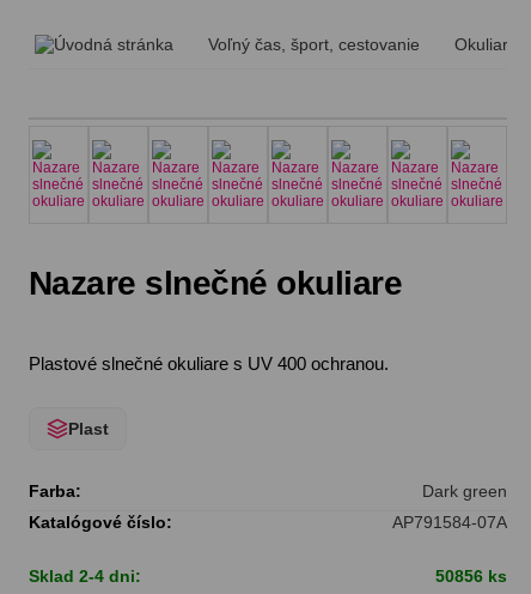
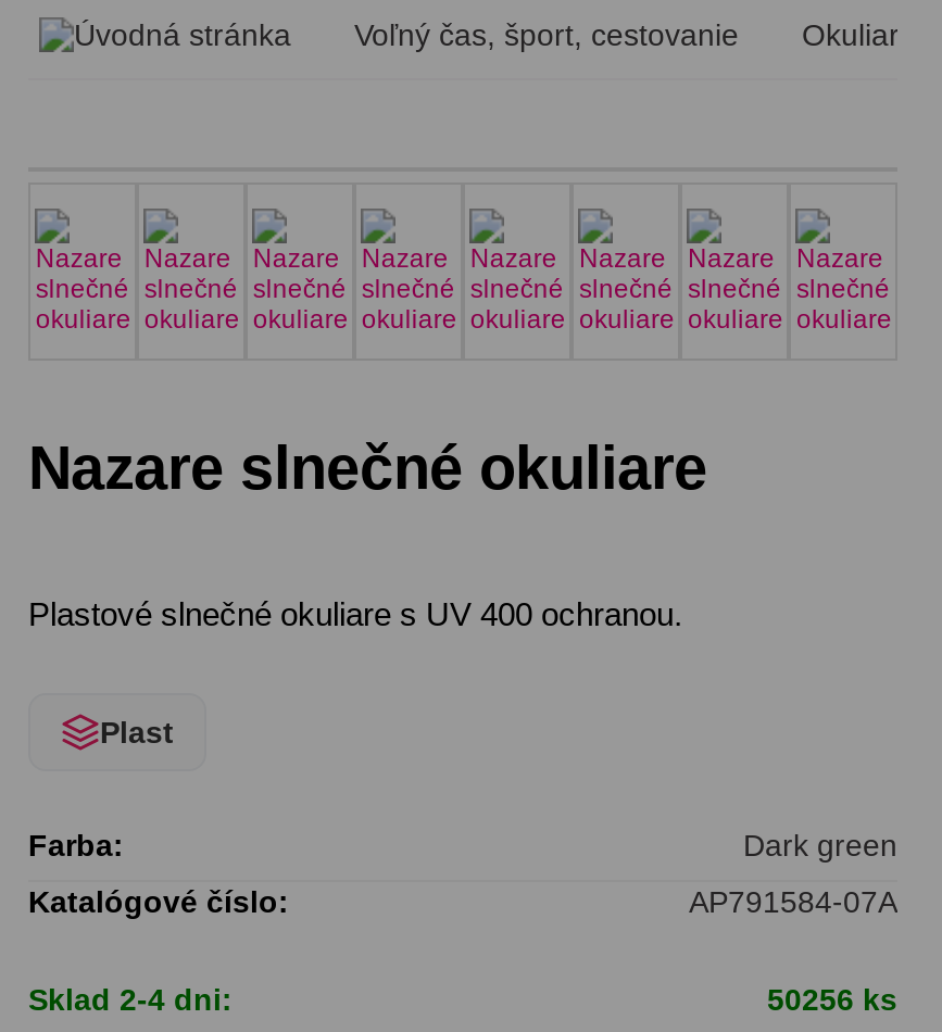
[435,566,507,586] 50856 ks -> [767,982,897,1017] 50256 ks

